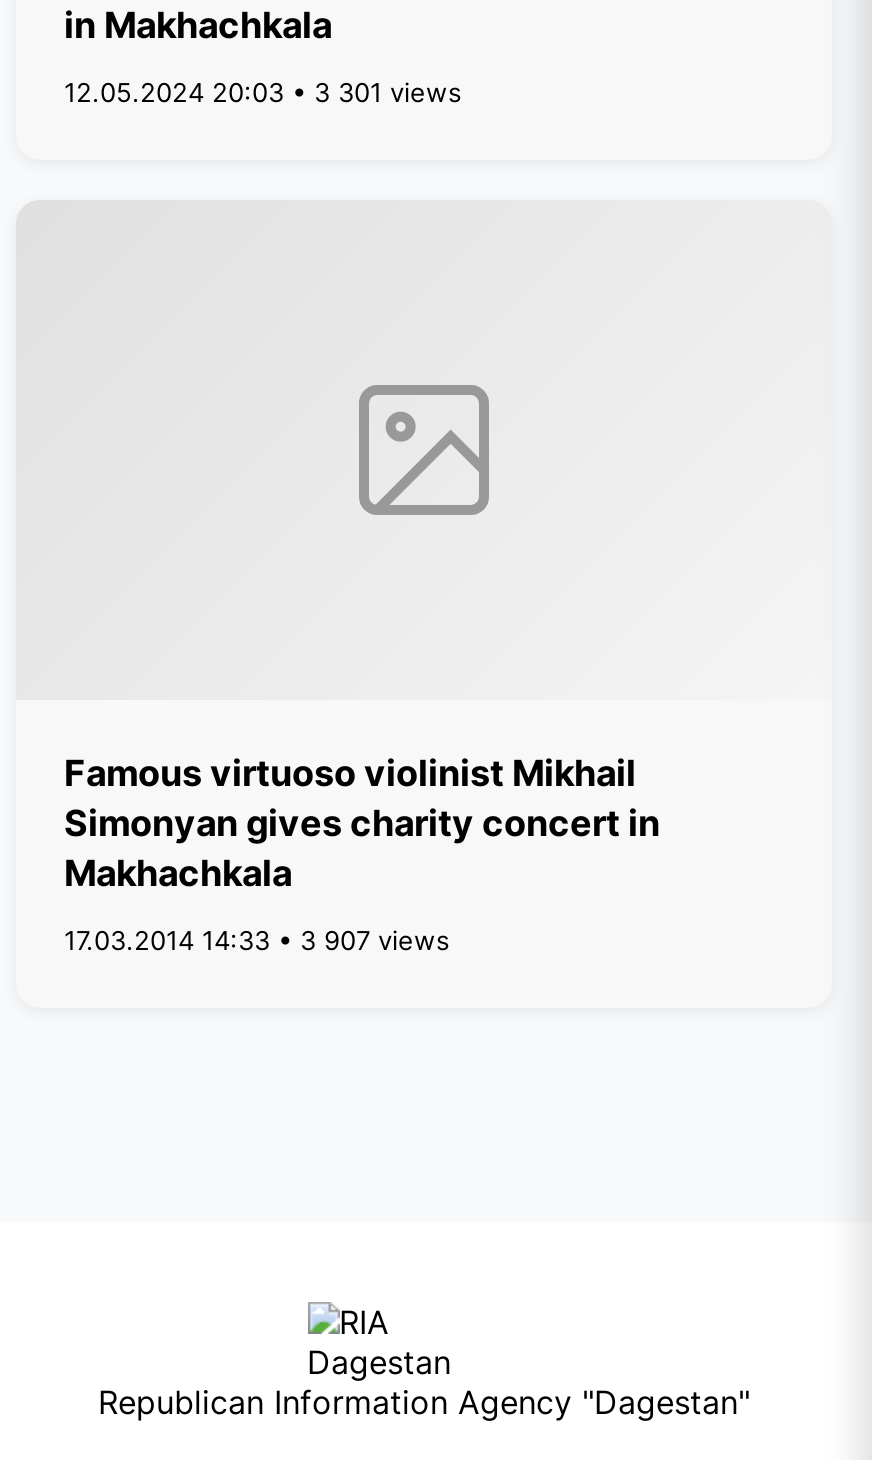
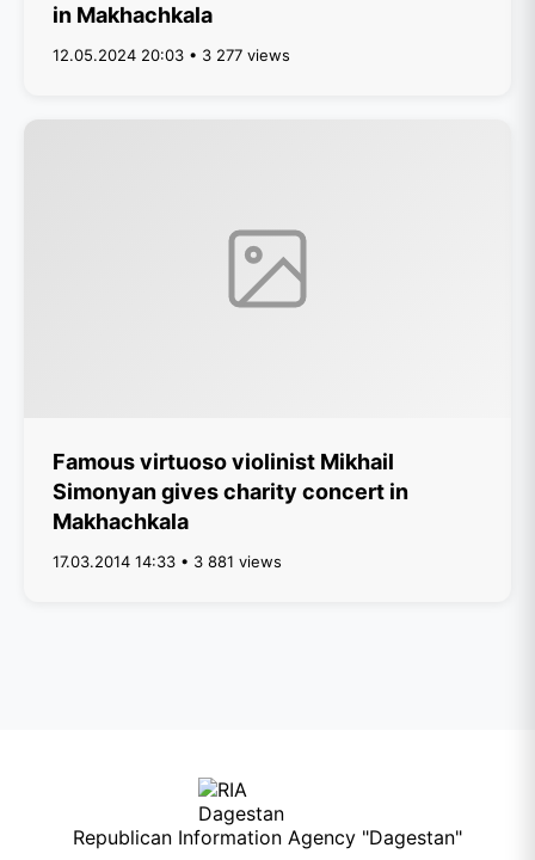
[64,76,462,108] 12.05.2024 20:03 • 3 301 views -> [53,45,290,64] 12.05.2024 20:03 • 3 277 views
[64,924,450,956] 17.03.2014 14:33 • 3 907 views -> [53,552,282,571] 17.03.2014 14:33 • 3 881 views

